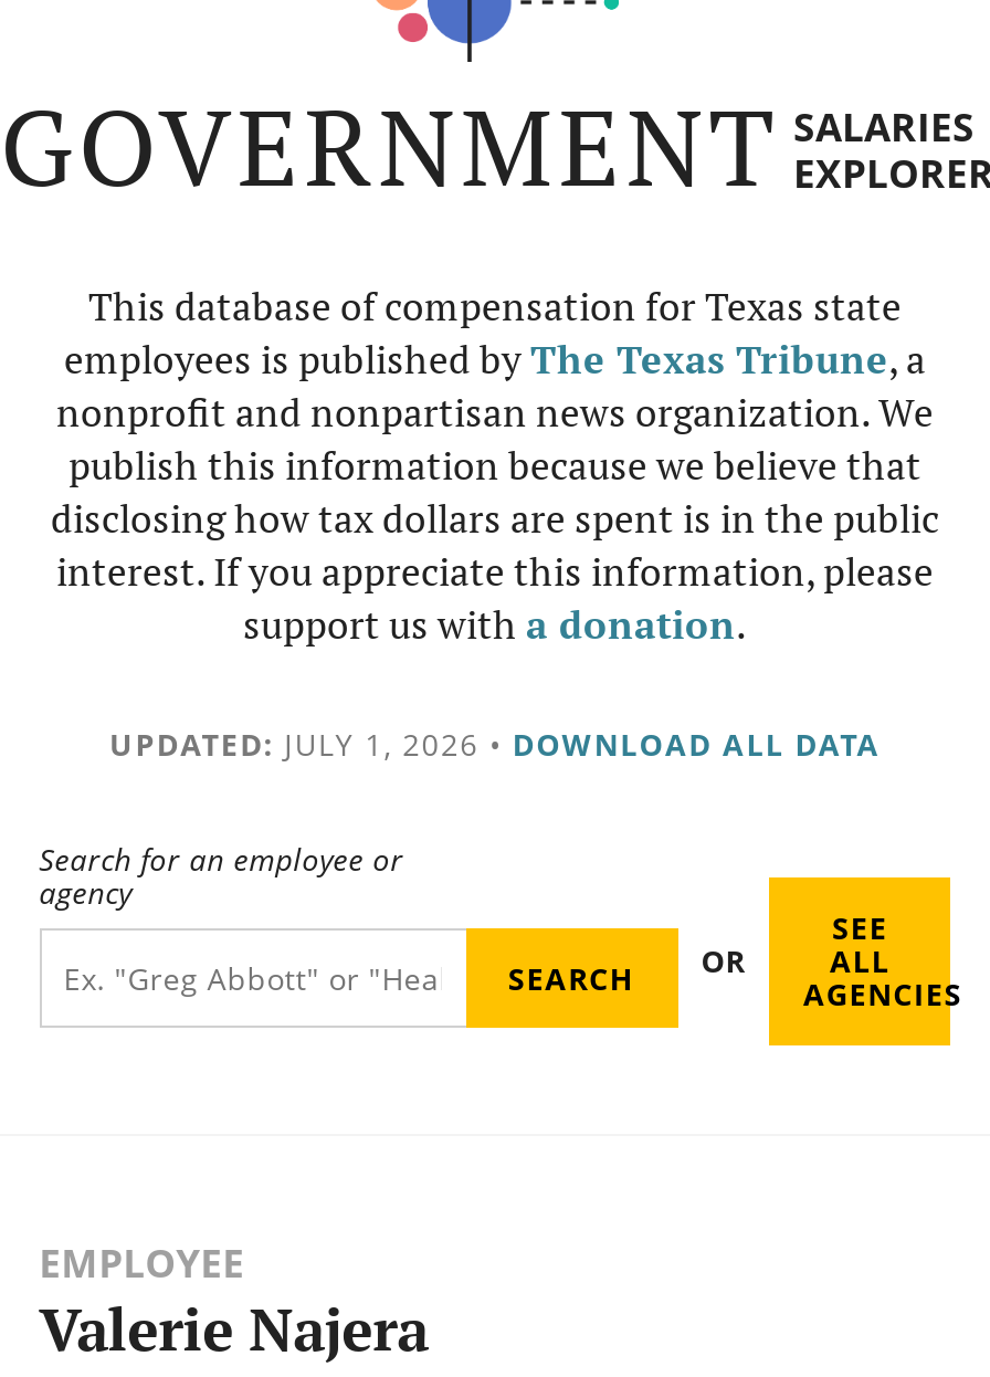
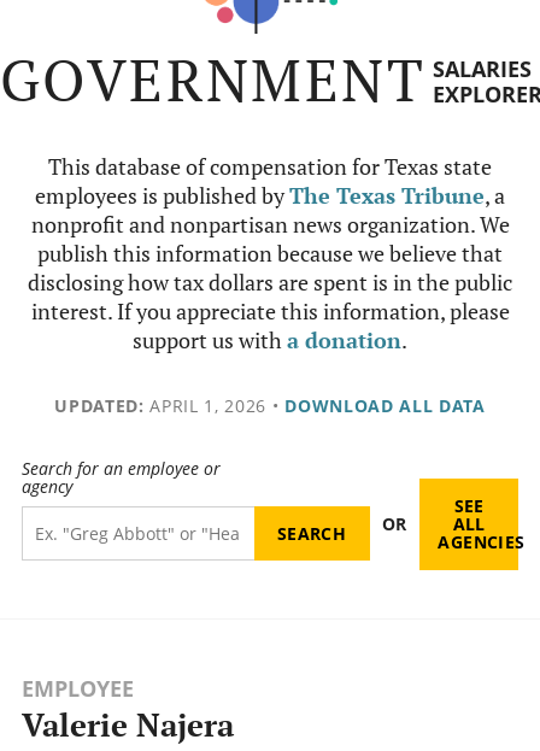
[109,723,881,765] UPDATED: JULY 1, 2026 • DOWNLOAD ALL DATA -> [54,394,486,417] UPDATED: APRIL 1, 2026 • DOWNLOAD ALL DATA

